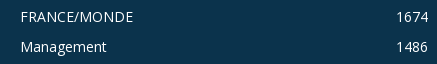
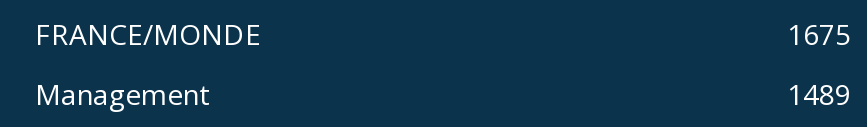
[396,7,428,26] 1674 -> [787,15,851,53] 1675
[396,37,428,56] 1486 -> [787,75,851,113] 1489

